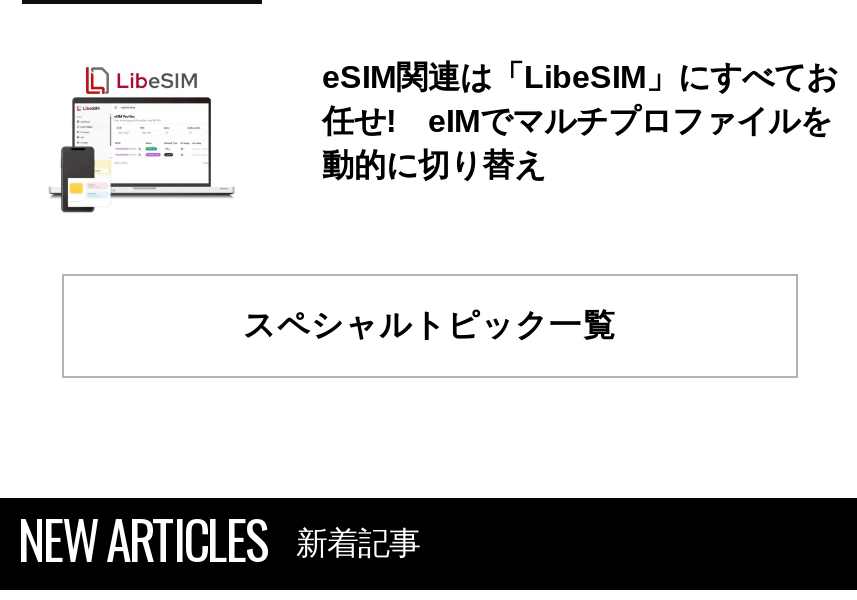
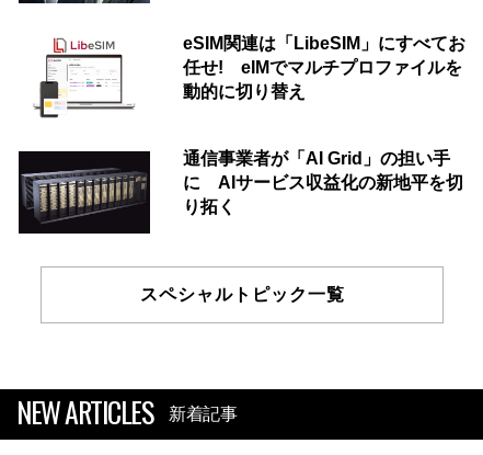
none -> [18,150,463,235] [image] | 通信事業者が「AI Grid」の担い手 | に AIサービス収益化の新地平を切 | り拓く

